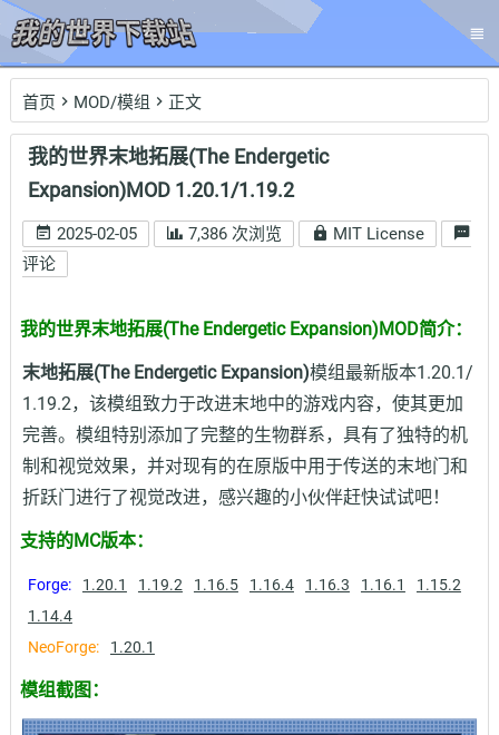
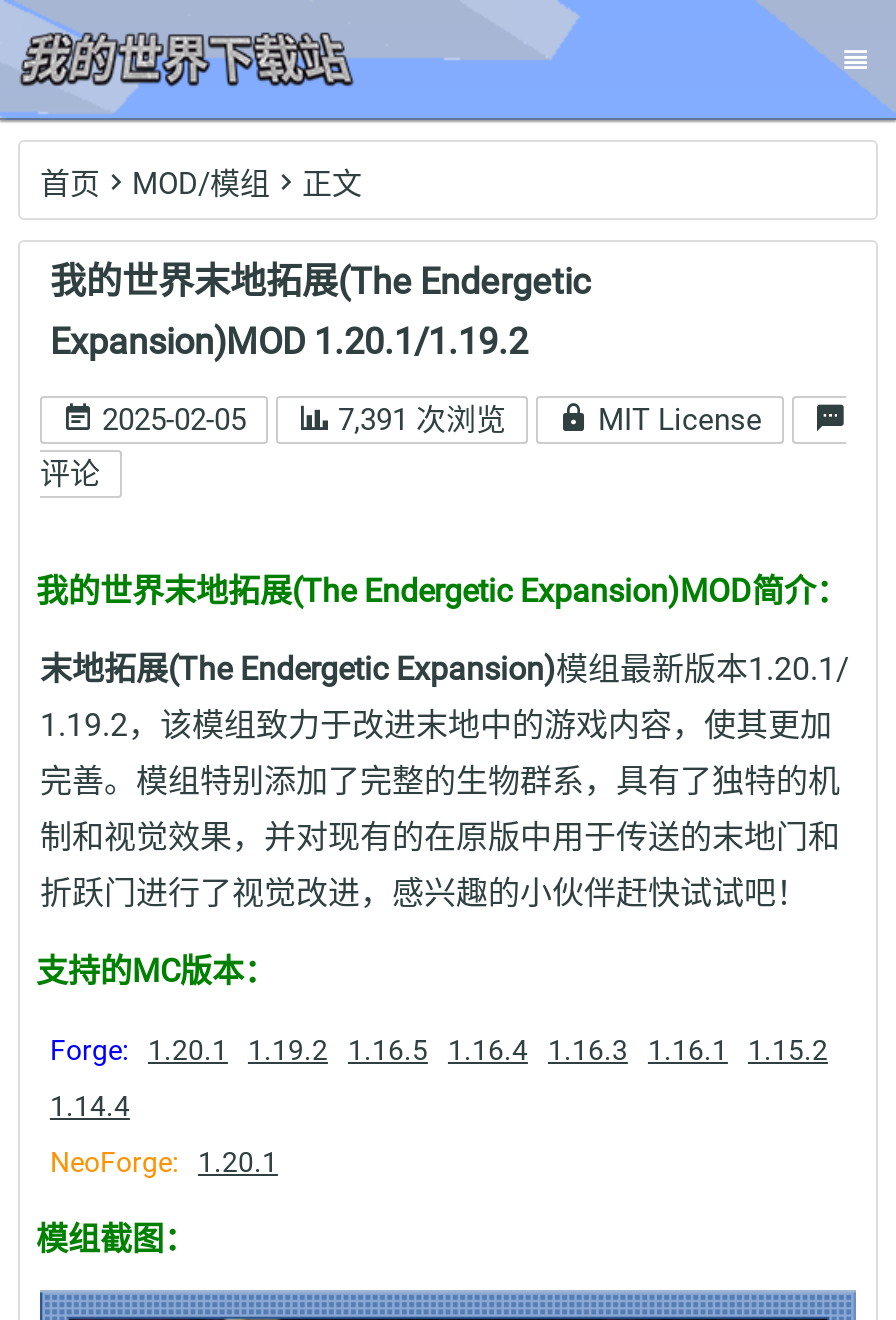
[184,224,282,244] 7,386 次浏览 -> [330,402,506,438] 7,391 次浏览

